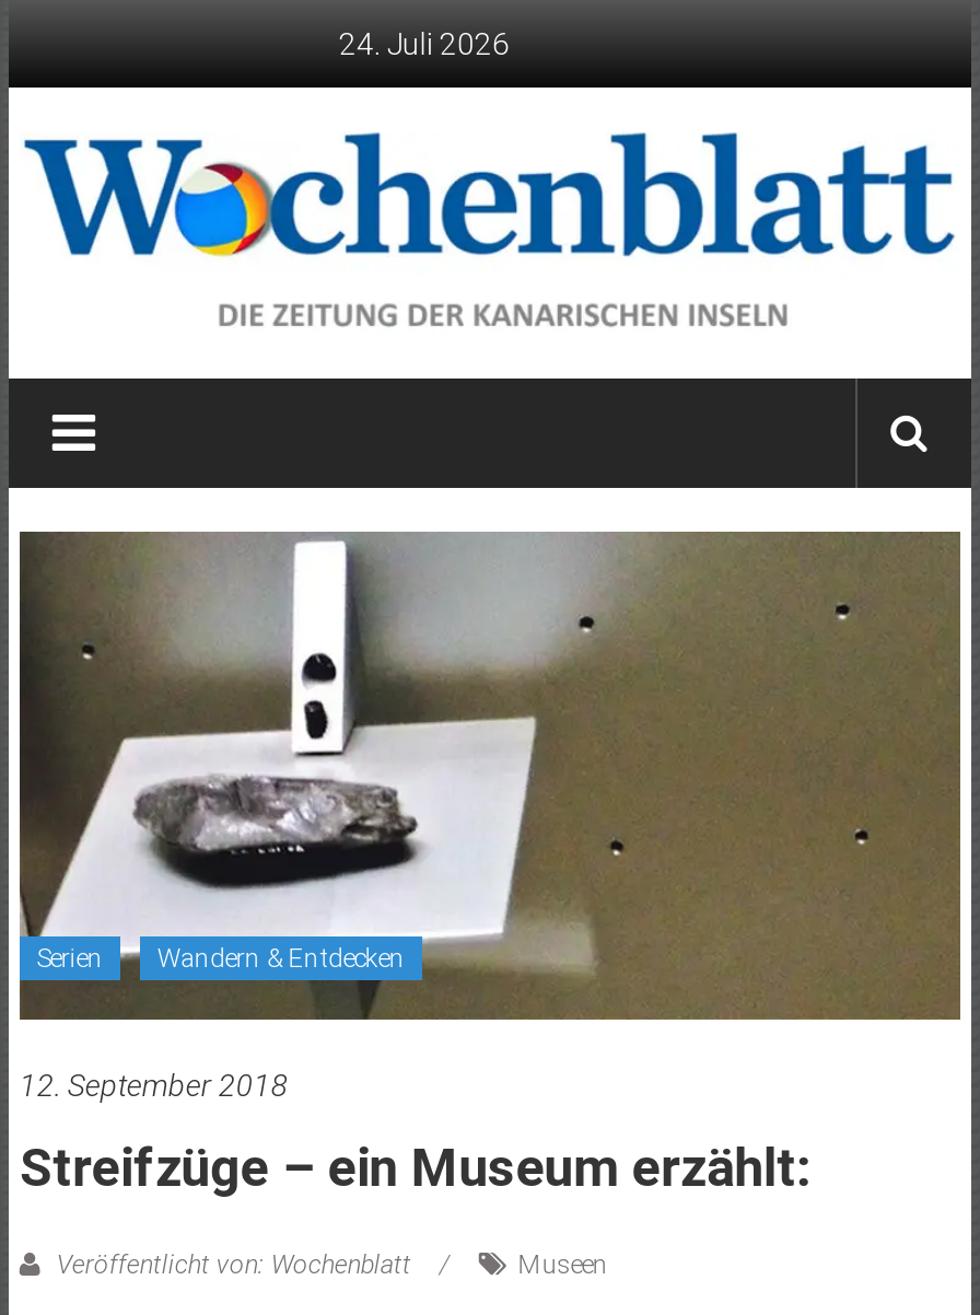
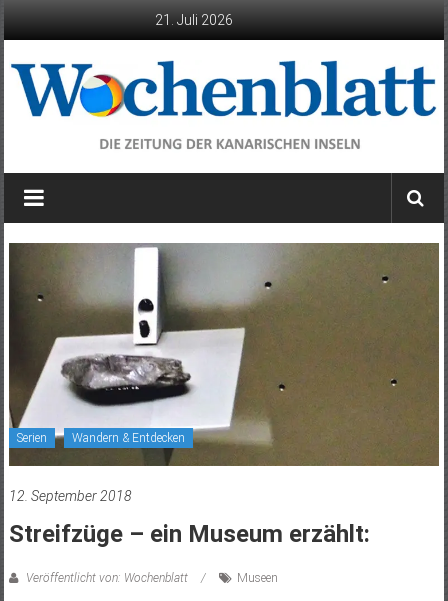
[339,26,509,61] 24. Juli 2026 -> [155,12,233,28] 21. Juli 2026

